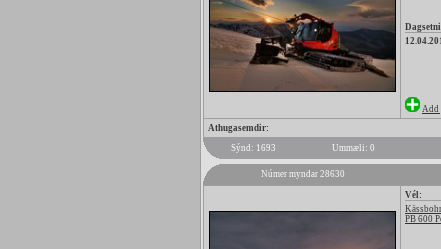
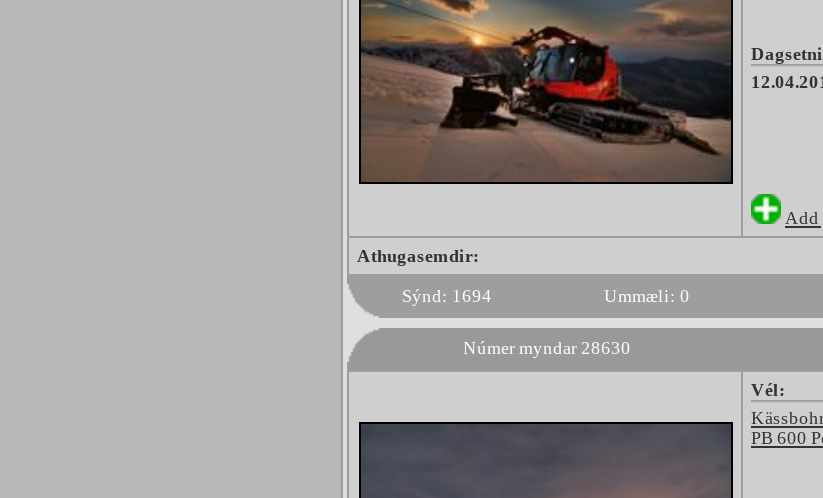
[230,143,275,153] Sýnd: 1693 -> [402,286,492,306] Sýnd: 1694

